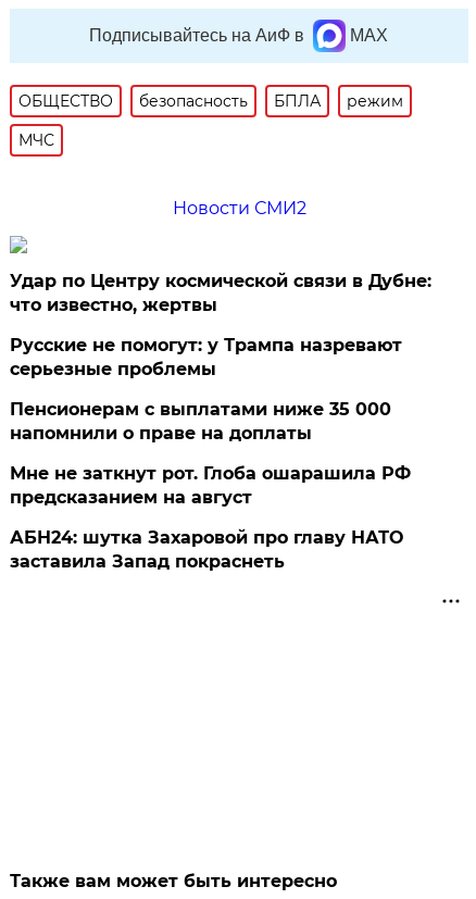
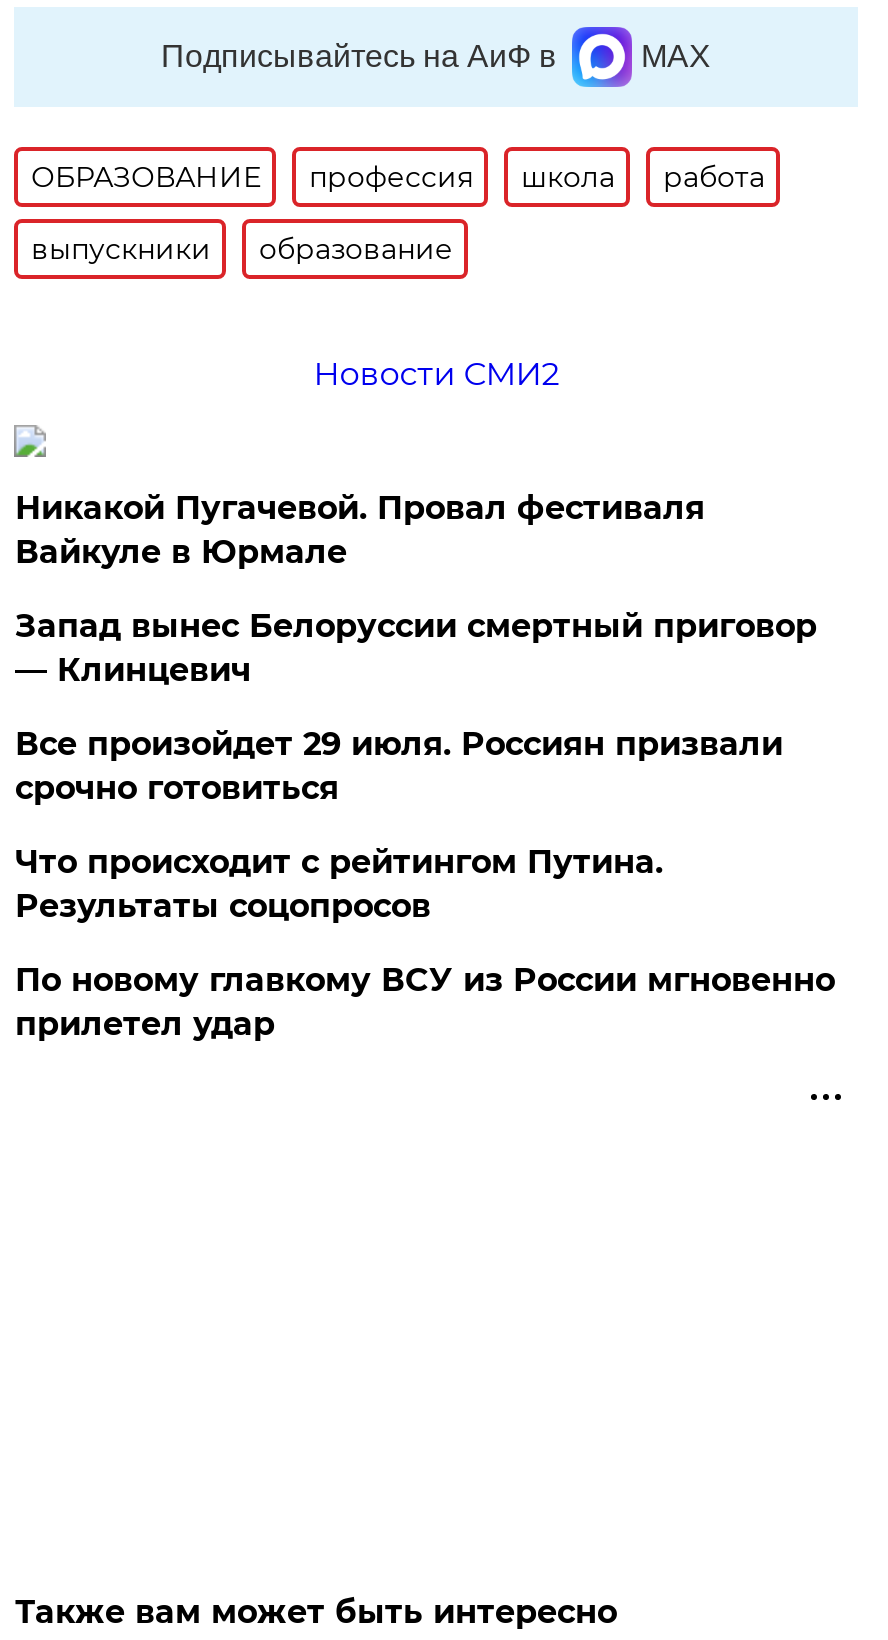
[19,91,404,111] ОБЩЕСТВО | безопасность | БПЛА | режим -> [31,159,765,195] ОБРАЗОВАНИЕ | профессия | школа | работа
[19,130,55,150] МЧС -> [31,231,453,267] выпускники | образование
[10,271,432,315] Удар по Центру космической связи в Дубне: | что известно, жертвы -> [15,489,705,571] Никакой Пугачевой. Провал фестиваля | Вайкуле в Юрмале
[10,335,403,379] Русские не помогут: у Трампа назревают | серьезные проблемы -> [15,607,817,689] Запад вынес Белоруссии смертный приговор | — Клинцевич
[10,399,392,444] Пенсионерам с выплатами ниже 35 000 | напомнили о праве на доплаты -> [15,725,783,807] Все произойдет 29 июля. Россиян призвали | срочно готовиться
[10,463,411,508] Мне не заткнут рот. Глоба ошарашила РФ | предсказанием на август -> [15,843,663,925] Что происходит с рейтингом Путина. | Результаты соцопросов
[10,527,404,572] АБН24: шутка Захаровой про главу НАТО | заставила Запад покраснеть -> [15,961,835,1043] По новому главкому ВСУ из России мгновенно | прилетел удар

